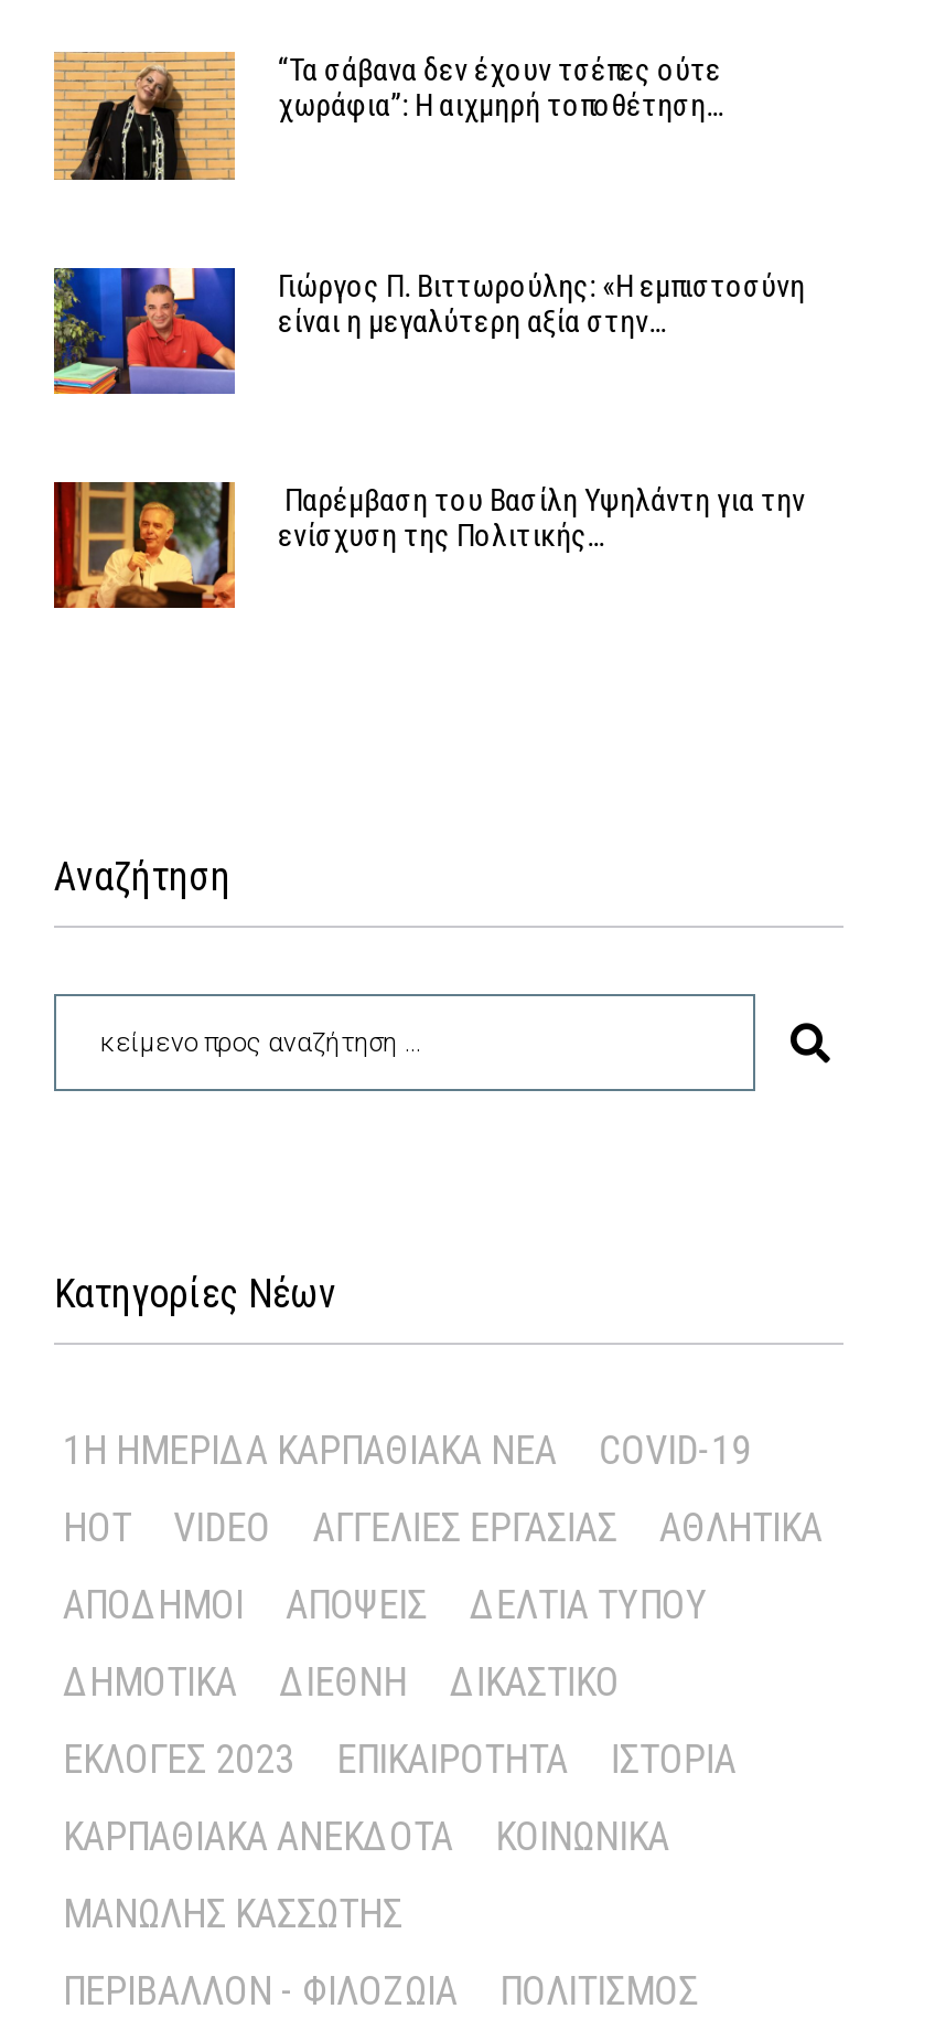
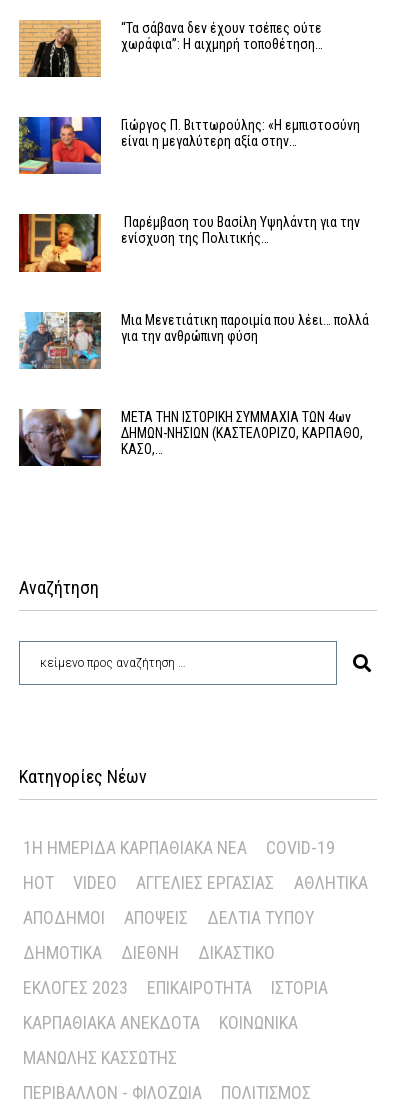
none -> [18,408,363,467] [image] | ΜΕΤΑ ΤΗΝ ΙΣΤΟΡΙΚΗ ΣΥΜΜΑΧΙΑ ΤΩΝ 4ων | ΔΗΜΩΝ-ΝΗΣΙΩΝ (ΚΑΣΤΕΛΟΡΙΖΟ, ΚΑΡΠΑΘΟ, | ΚΑΣΟ,…
none -> [19,311,369,370] [image] | Μια Μενετιάτικη παροιμία που λέει… πολλά | για την ανθρώπινη φύση

